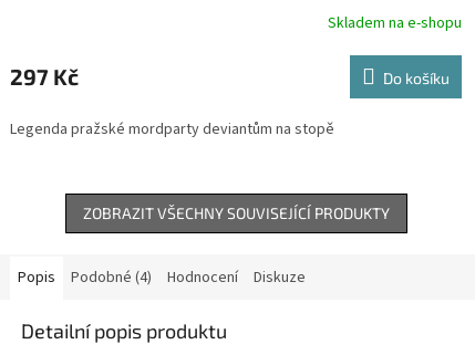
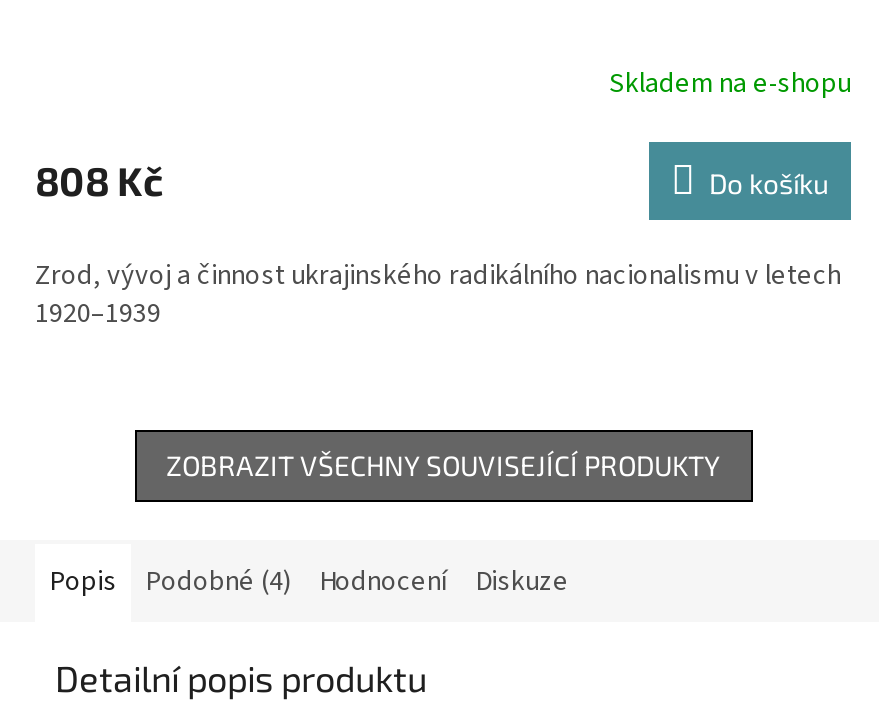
[10,63,79,90] 297 Kč -> [35,156,163,204] 808 Kč
[10,118,334,141] Legenda pražské mordparty deviantům na stopě -> [35,256,841,334] Zrod, vývoj a činnost ukrajinského radikálního nacionalismu v letech | 1920–1939

